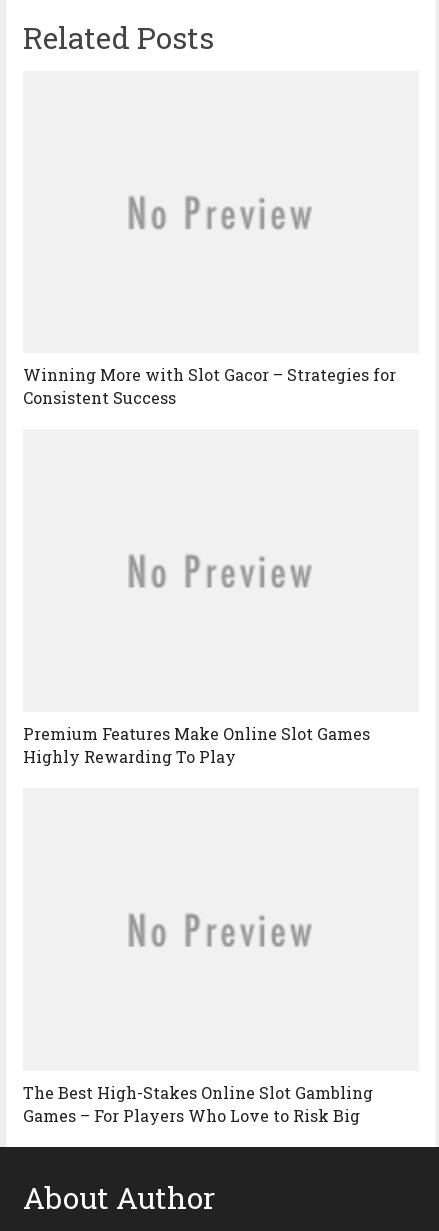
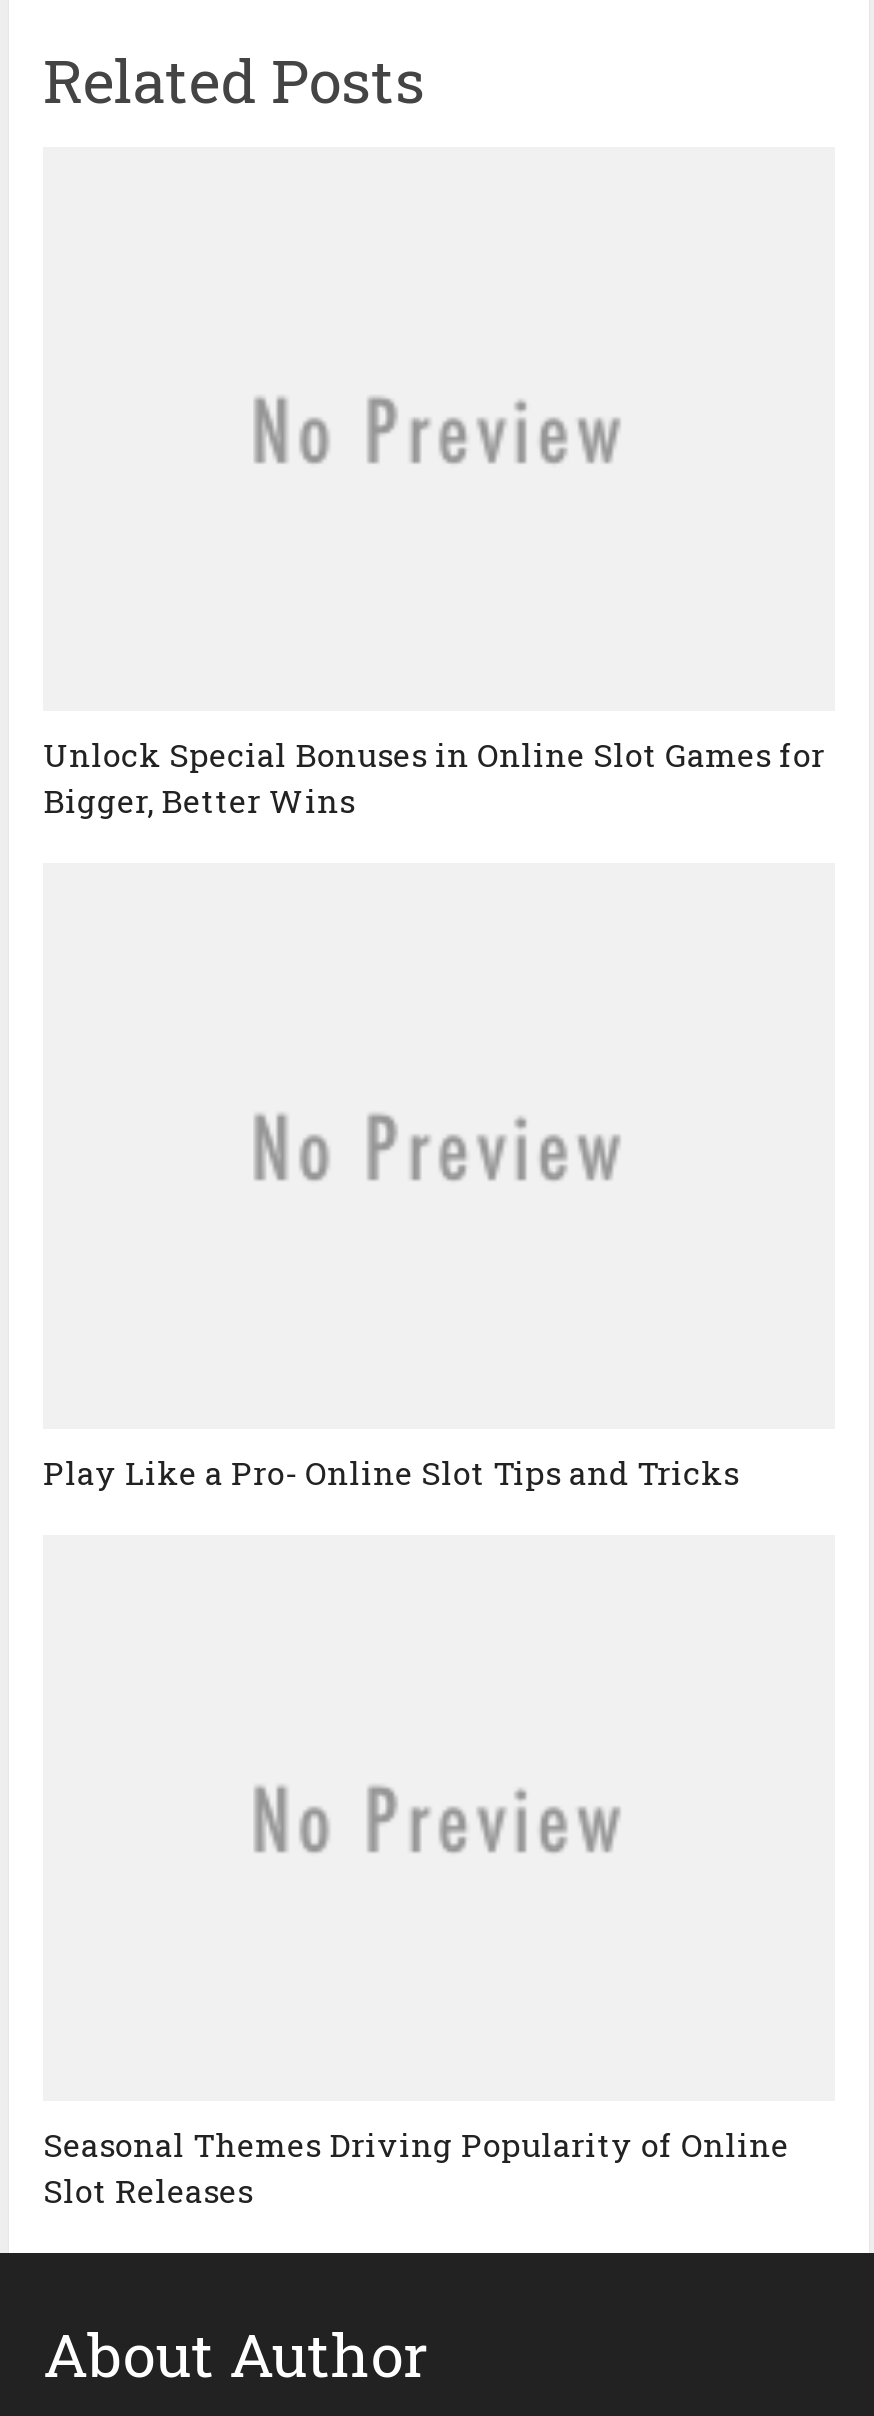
[23,364,396,408] Winning More with Slot Gacor – Strategies for | Consistent Success -> [43,734,825,822] Unlock Special Bonuses in Online Slot Games for | Bigger, Better Wins
[23,723,370,767] Premium Features Make Online Slot Games | Highly Rewarding To Play -> [43,1451,739,1493] Play Like a Pro- Online Slot Tips and Tricks
[23,1082,373,1126] The Best High-Stakes Online Slot Gambling | Games – For Players Who Love to Risk Big -> [43,2123,789,2211] Seasonal Themes Driving Popularity of Online | Slot Releases

